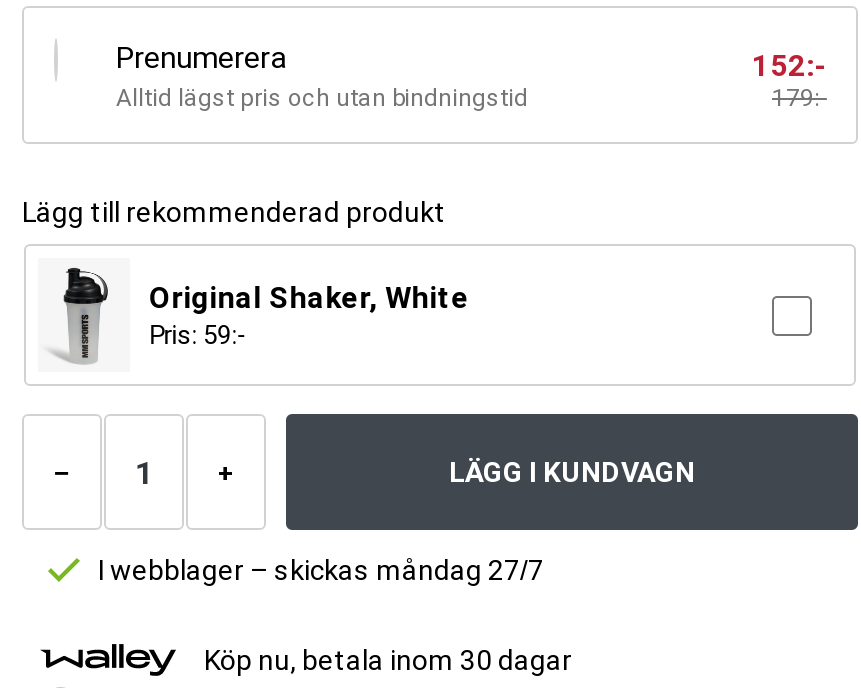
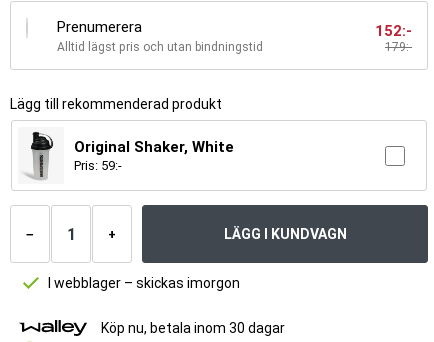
[98,554,544,586] I webblager – skickas måndag 27/7 -> [48,275,240,291] I webblager – skickas imorgon

